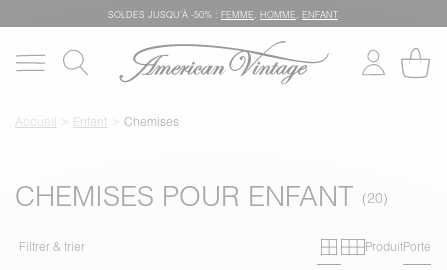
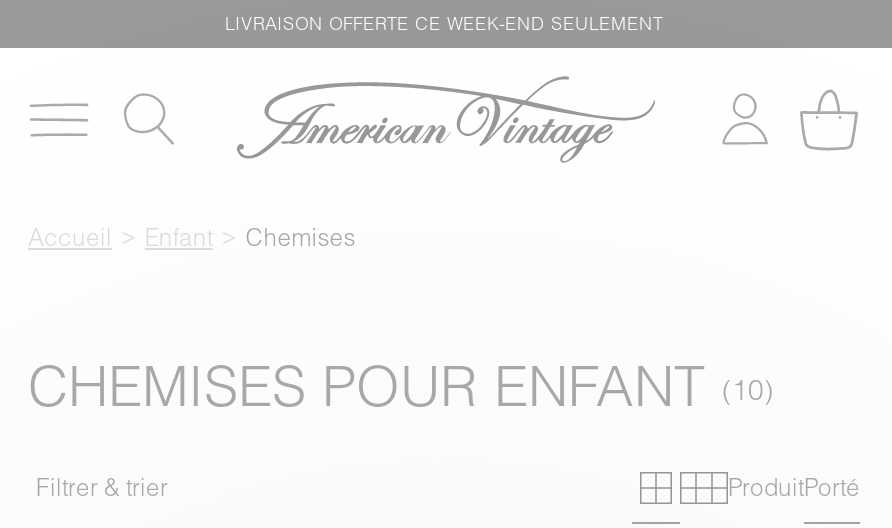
[108,8,338,19] SOLDES JUSQU’À -50% : FEMME, HOMME, ENFANT -> [225,11,663,33] LIVRAISON OFFERTE CE WEEK-END SEULEMENT

